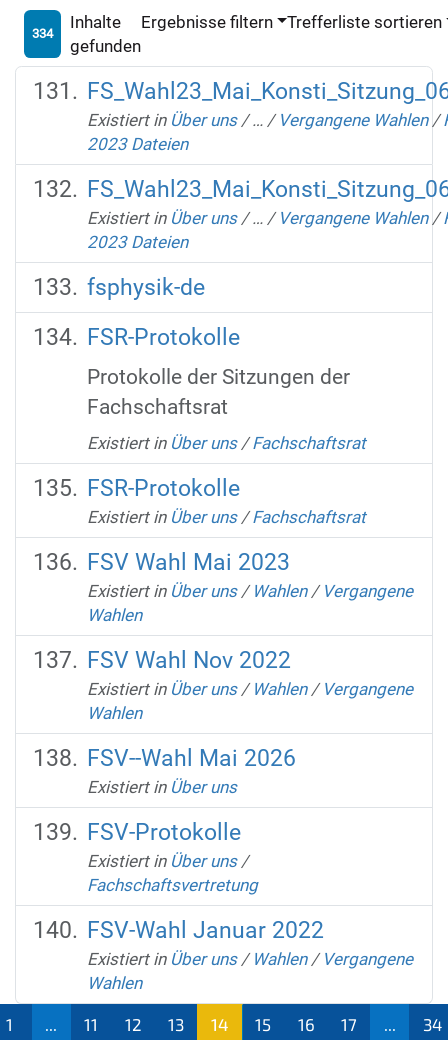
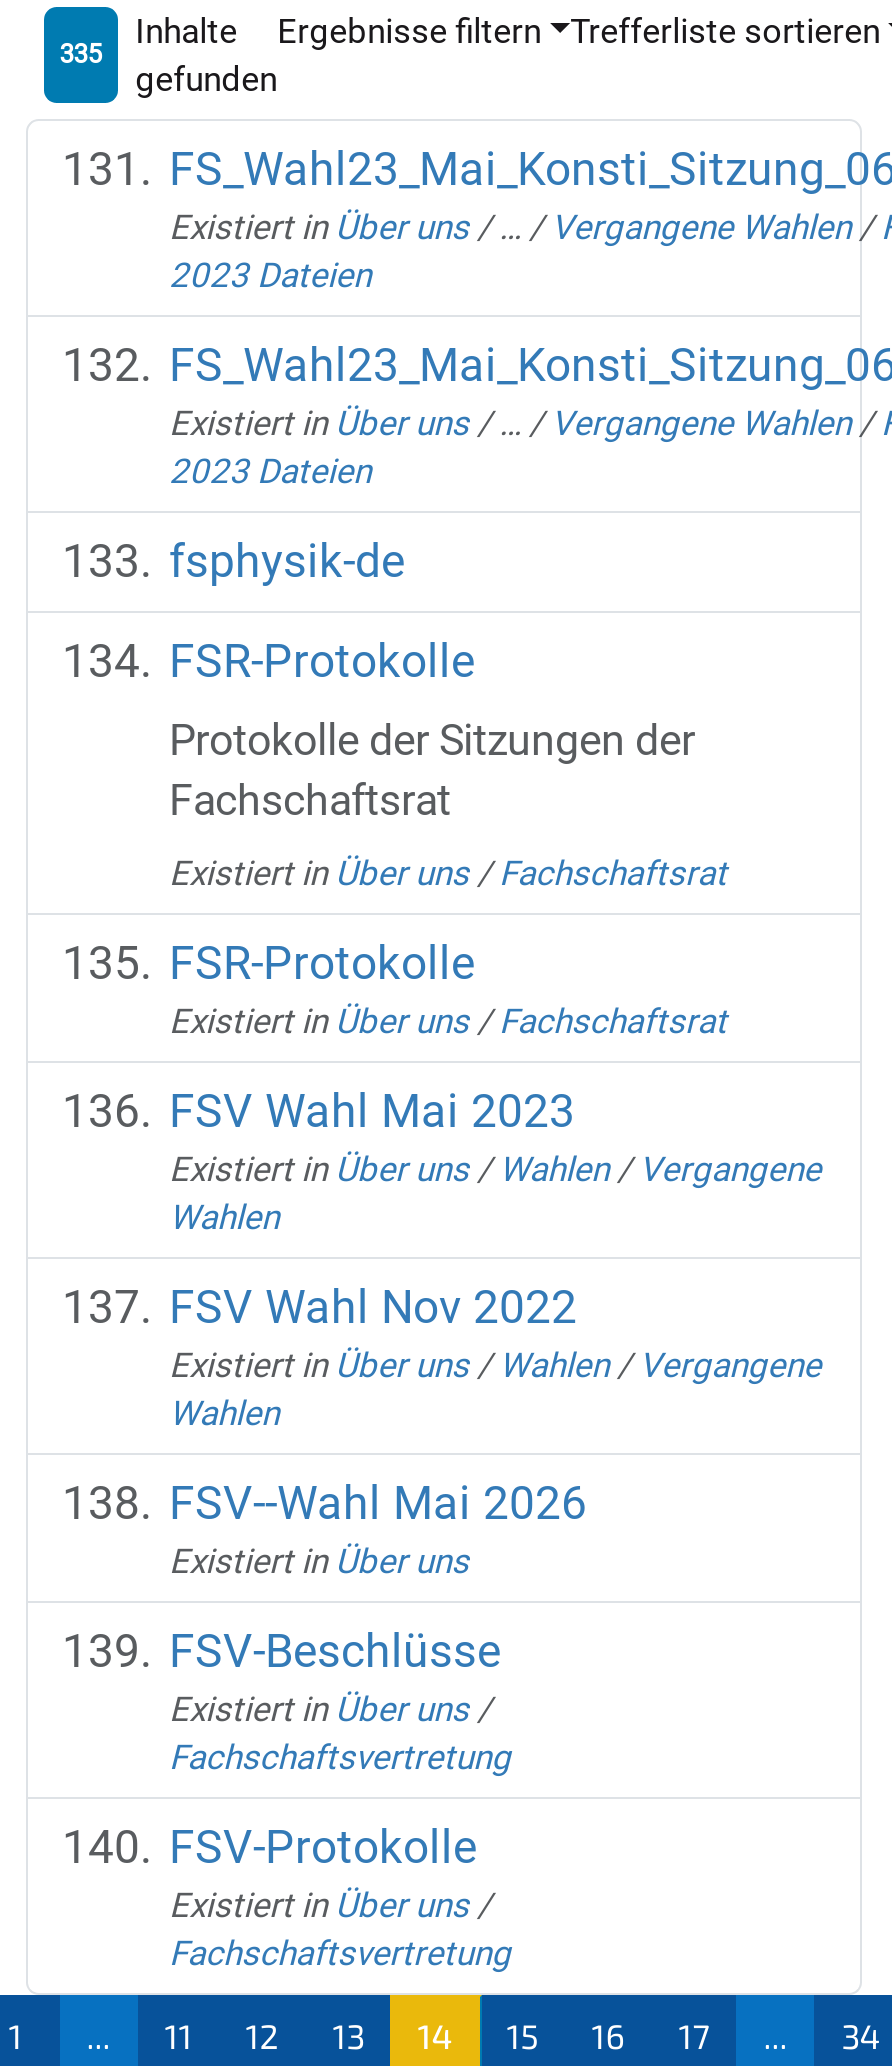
[32,26,53,41] 334 -> [60,39,102,69] 335
none -> [169,1625,511,1777] FSV-Beschlüsse | Existiert in Über uns / | Fachschaftsvertretung
moved [86,819,257,895] -> [169,1821,511,1973]: FSV-Protokolle | Existiert in Über uns / | Fachschaftsvertretung
[86,917,412,993] FSV-Wahl Januar 2022 | Existiert in Über uns / Wahlen / Vergangene | Wahlen -> none

